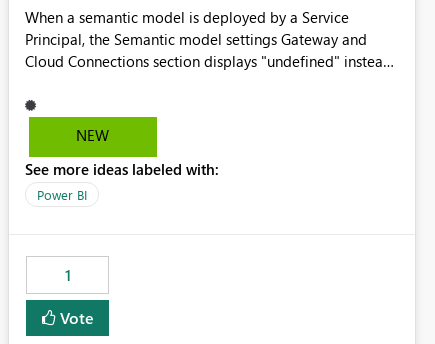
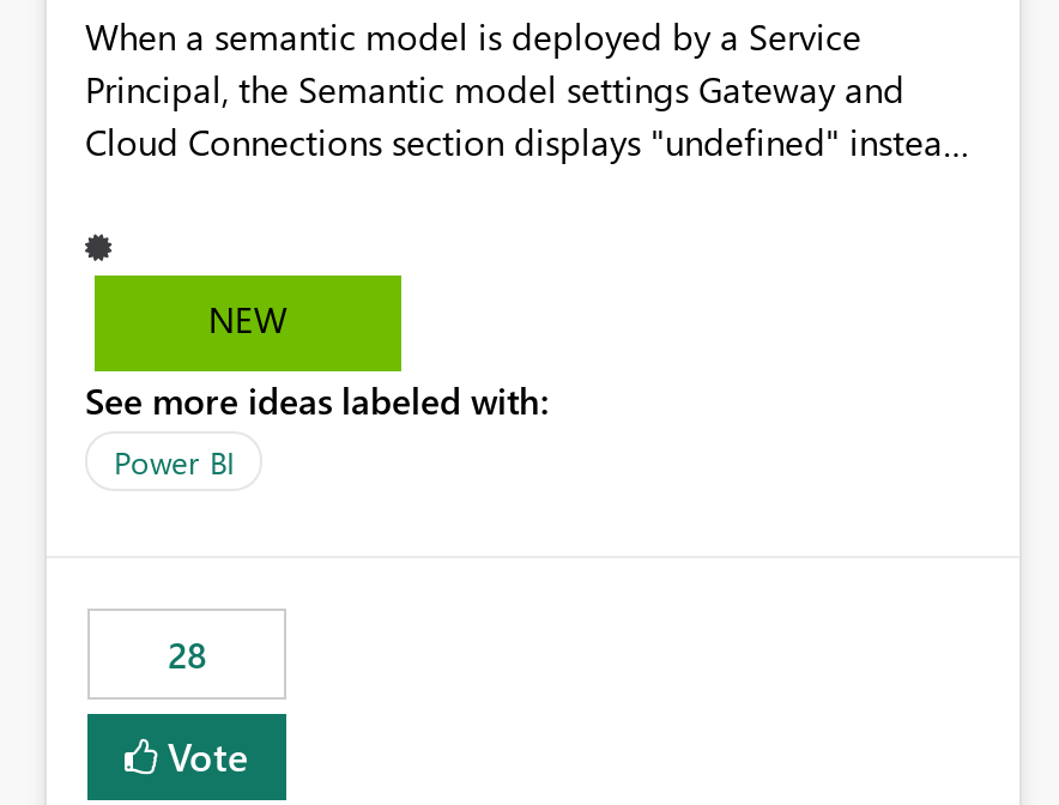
[64,265,70,285] 1 -> [168,631,206,679] 28

